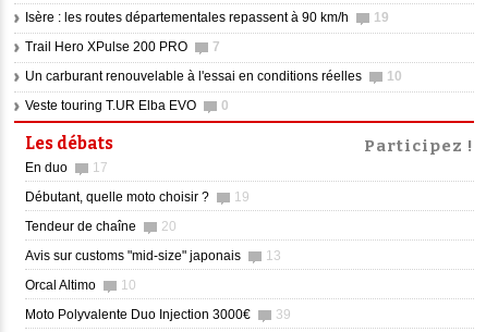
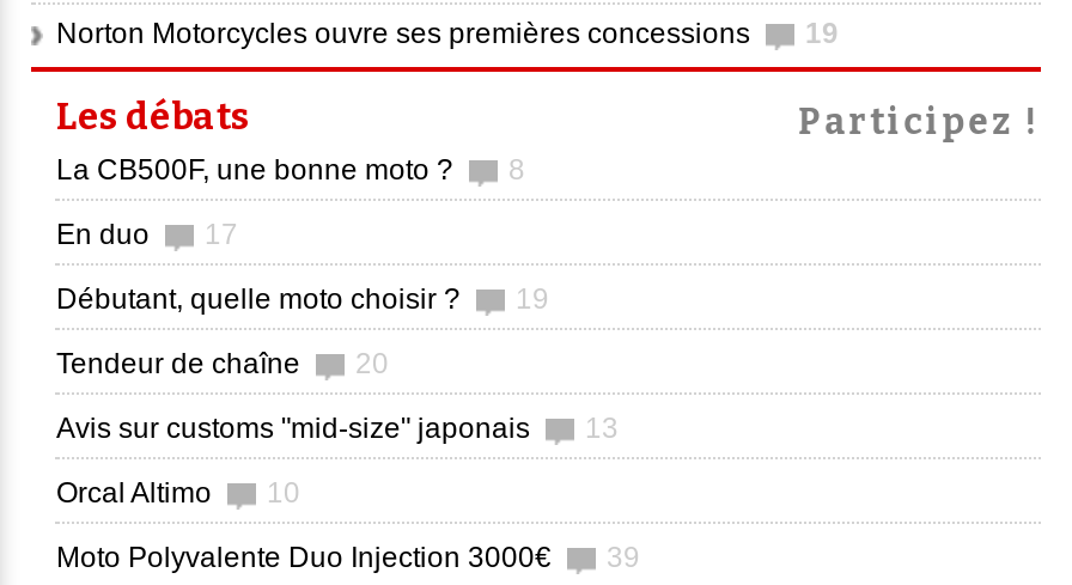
[25,9,352,25] Isère : les routes départementales repassent à 90 km/h -> [56,16,757,50] Norton Motorcycles ouvre ses premières concessions
[25,39,403,113] Trail Hero XPulse 200 PRO | 7 | Un carburant renouvelable à l'essai en conditions réelles | 10 | Veste touring T.UR Elba EVO | 0 -> none
moved [25,134,474,155] -> [56,95,1040,143]: Participez ! | Les débats
none -> [56,152,525,186] La CB500F, une bonne moto ? | 8

